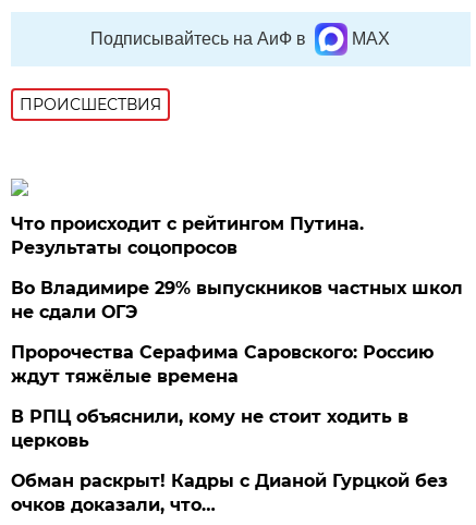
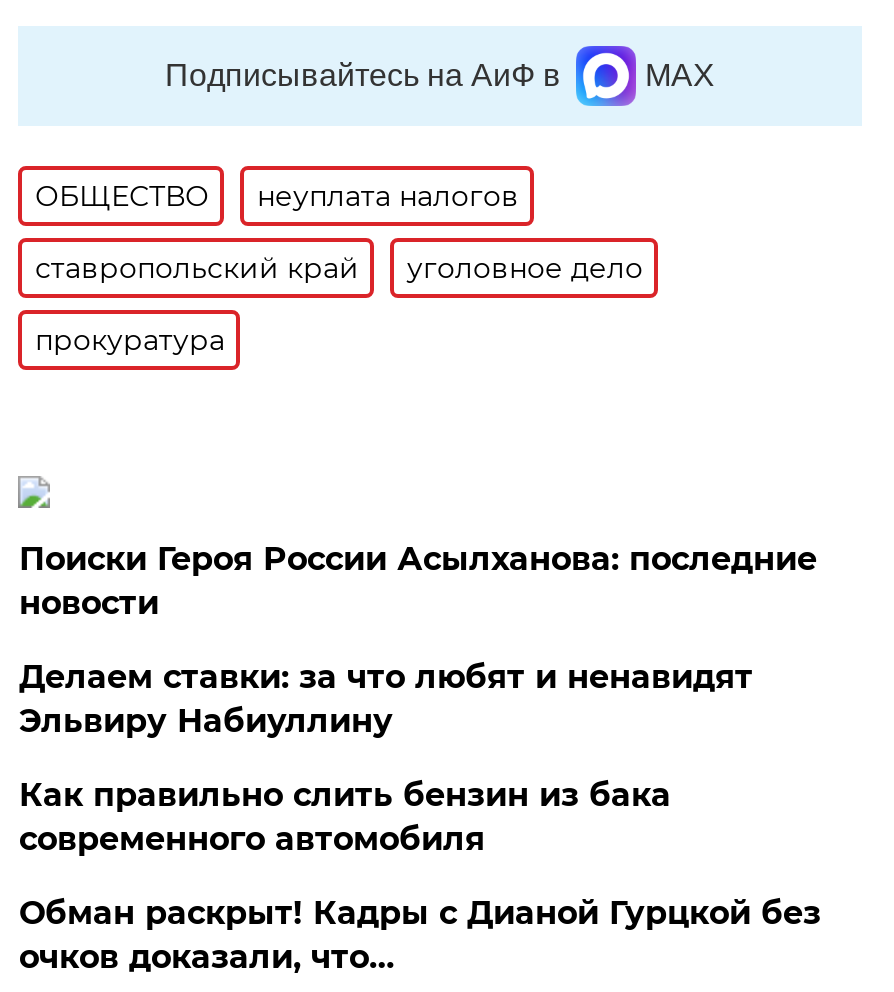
[20,95,162,114] ПРОИСШЕСТВИЯ -> [35,177,643,357] ОБЩЕСТВО | неуплата налогов | ставропольский край | уголовное дело | прокуратура
[11,213,463,451] Что происходит с рейтингом Путина. | Результаты соцопросов | Во Владимире 29% выпускников частных школ | не сдали ОГЭ | Пророчества Серафима Саровского: Россию | ждут тяжёлые времена | В РПЦ объяснили, кому не стоит ходить в | церковь -> [19,539,817,857] Поиски Героя России Асылханова: последние | новости | Делаем ставки: за что любят и ненавидят | Эльвиру Набиуллину | Как правильно слить бензин из бака | современного автомобиля

